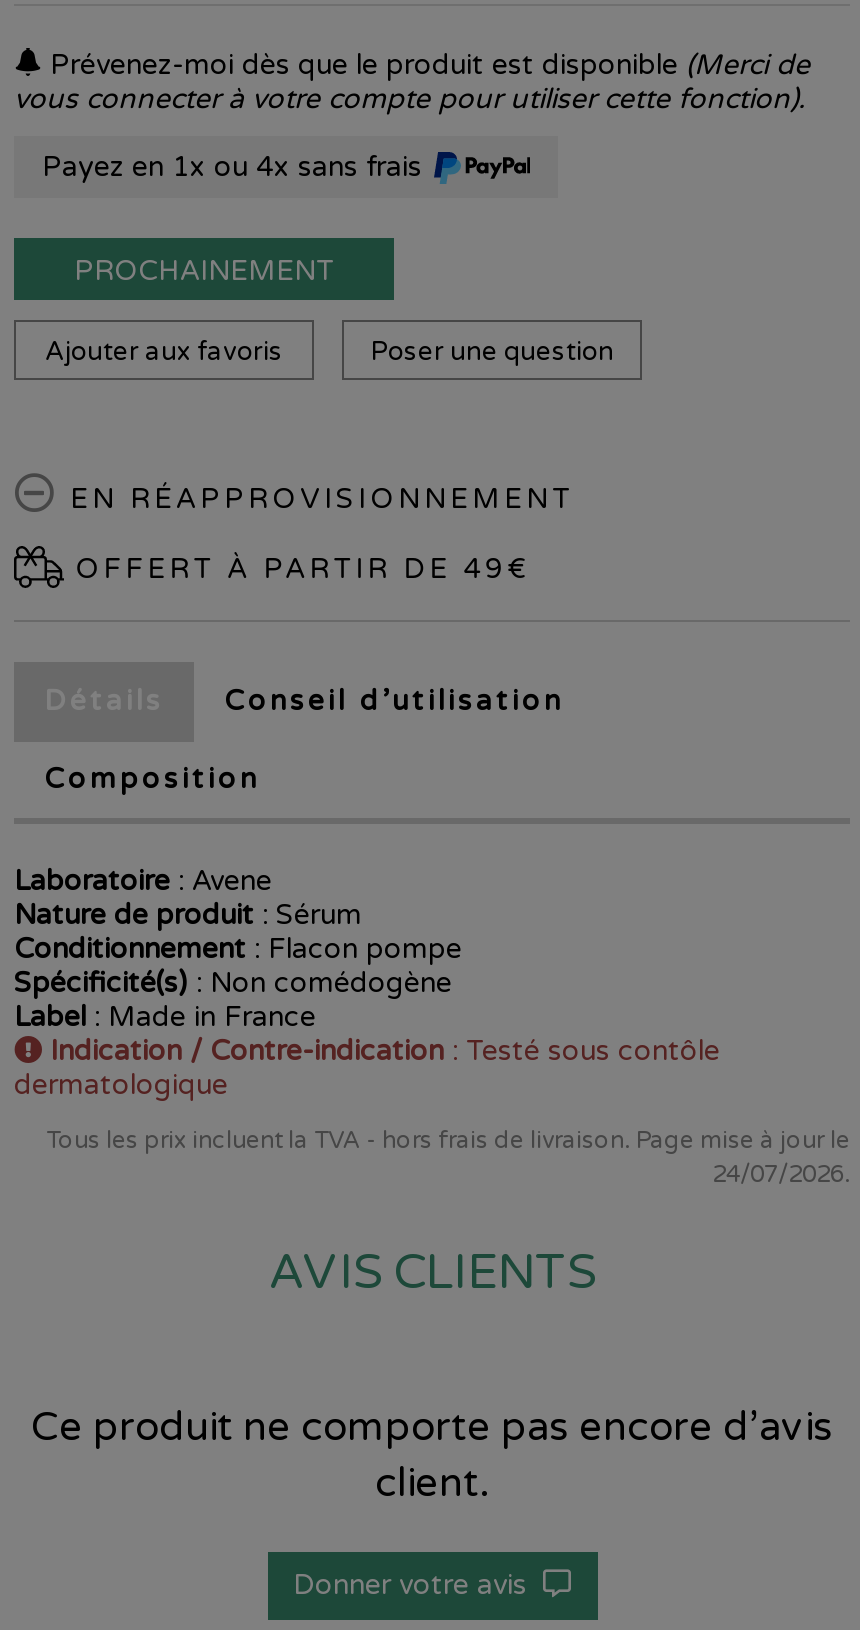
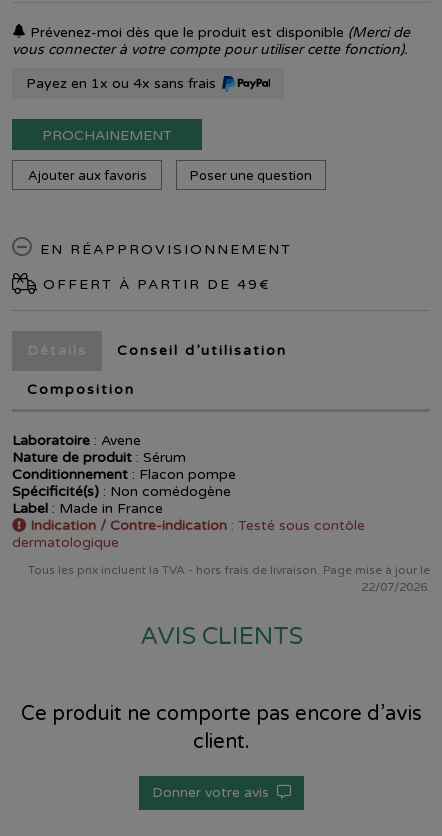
[712,1160,850,1188] 24/07/2026. -> [361,580,430,594] 22/07/2026.

